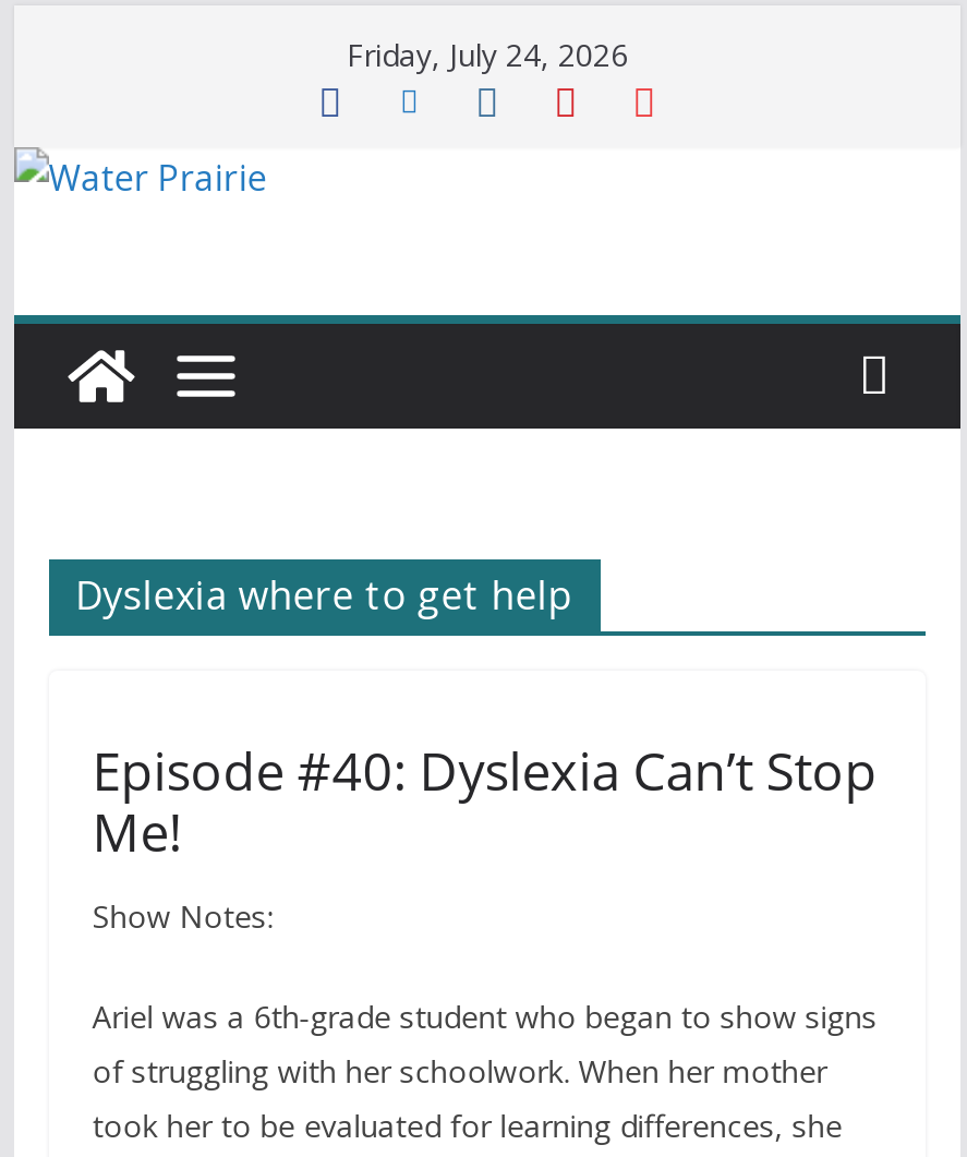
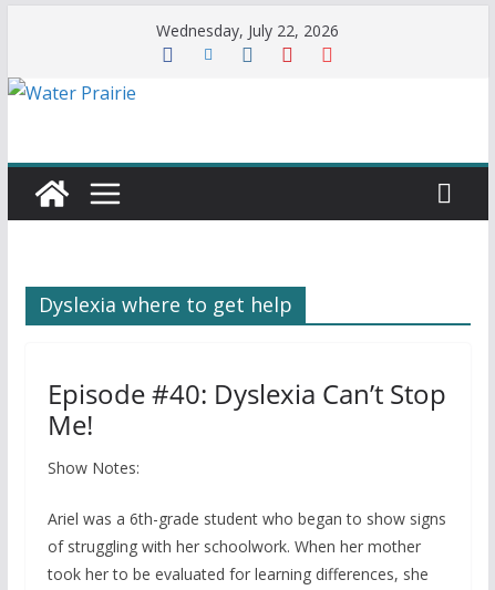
[347,34,628,75] Friday, July 24, 2026 -> [157,20,339,41] Wednesday, July 22, 2026

